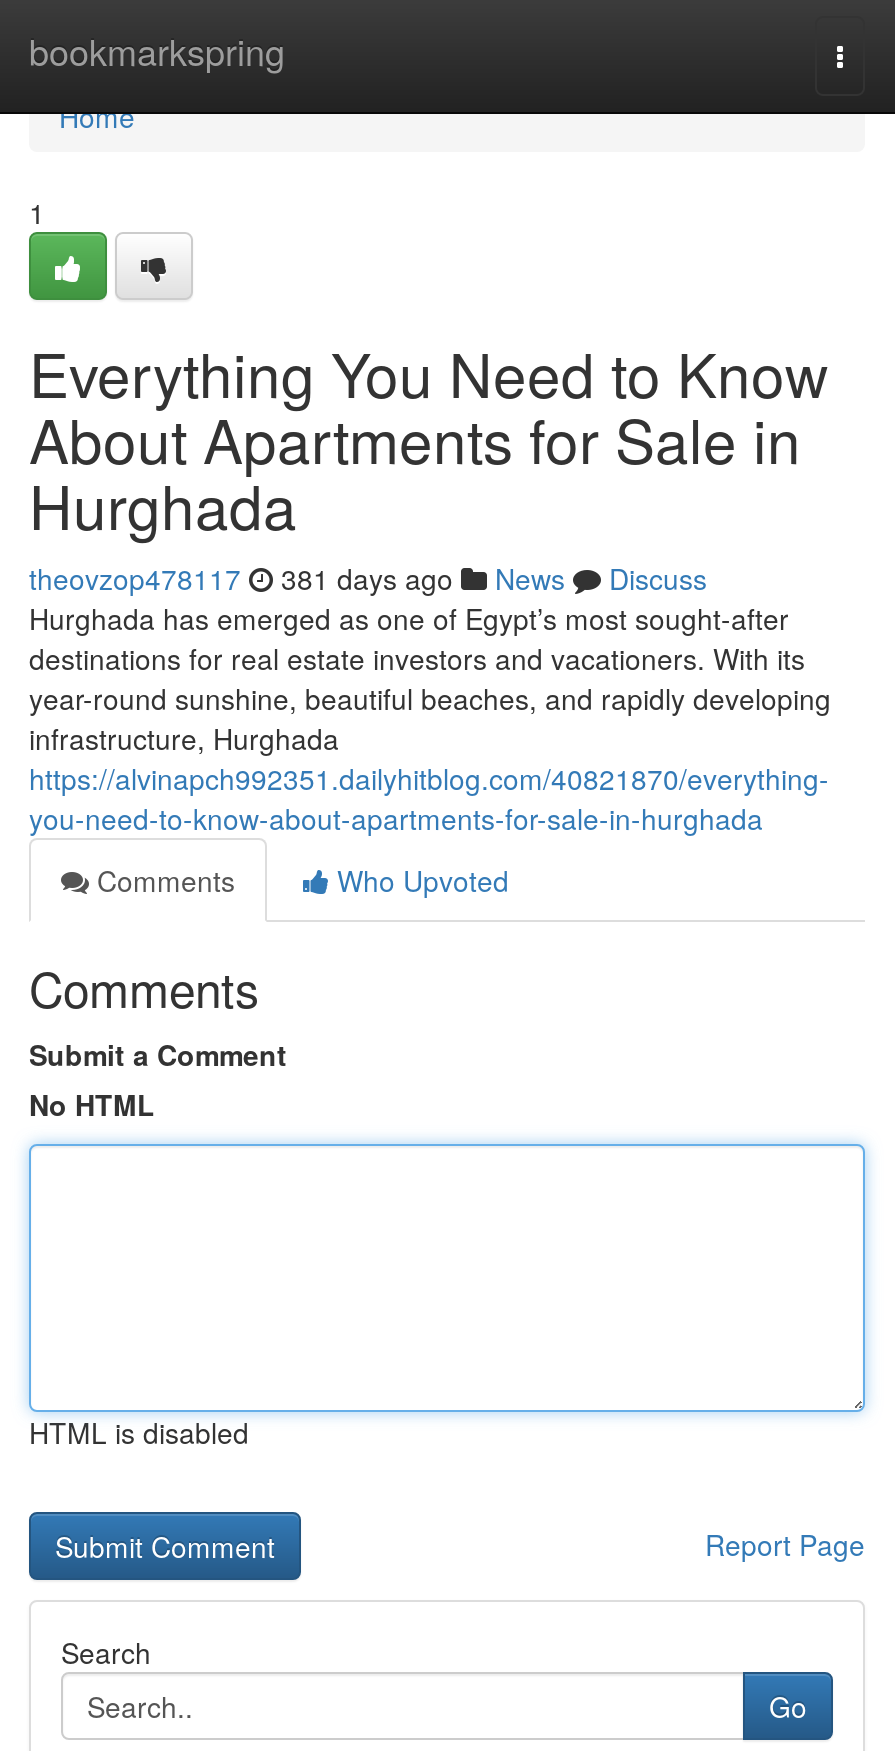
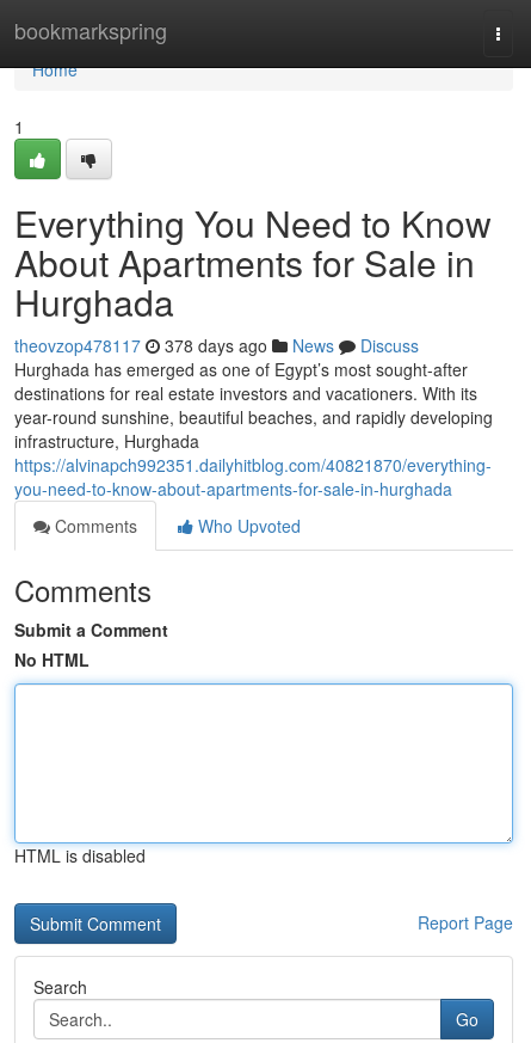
[29,558,707,598] theovzop478117 381 days ago News Discuss -> [14,333,419,357] theovzop478117 378 days ago News Discuss

